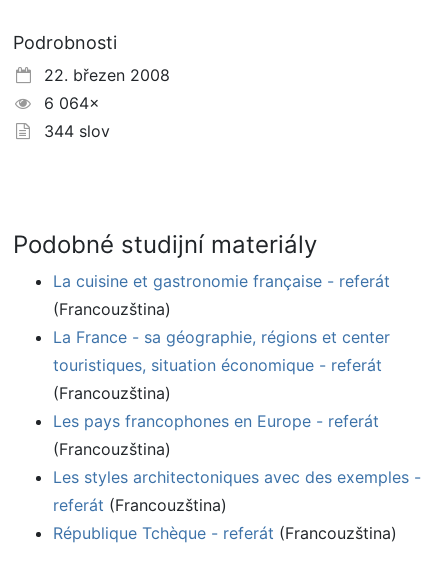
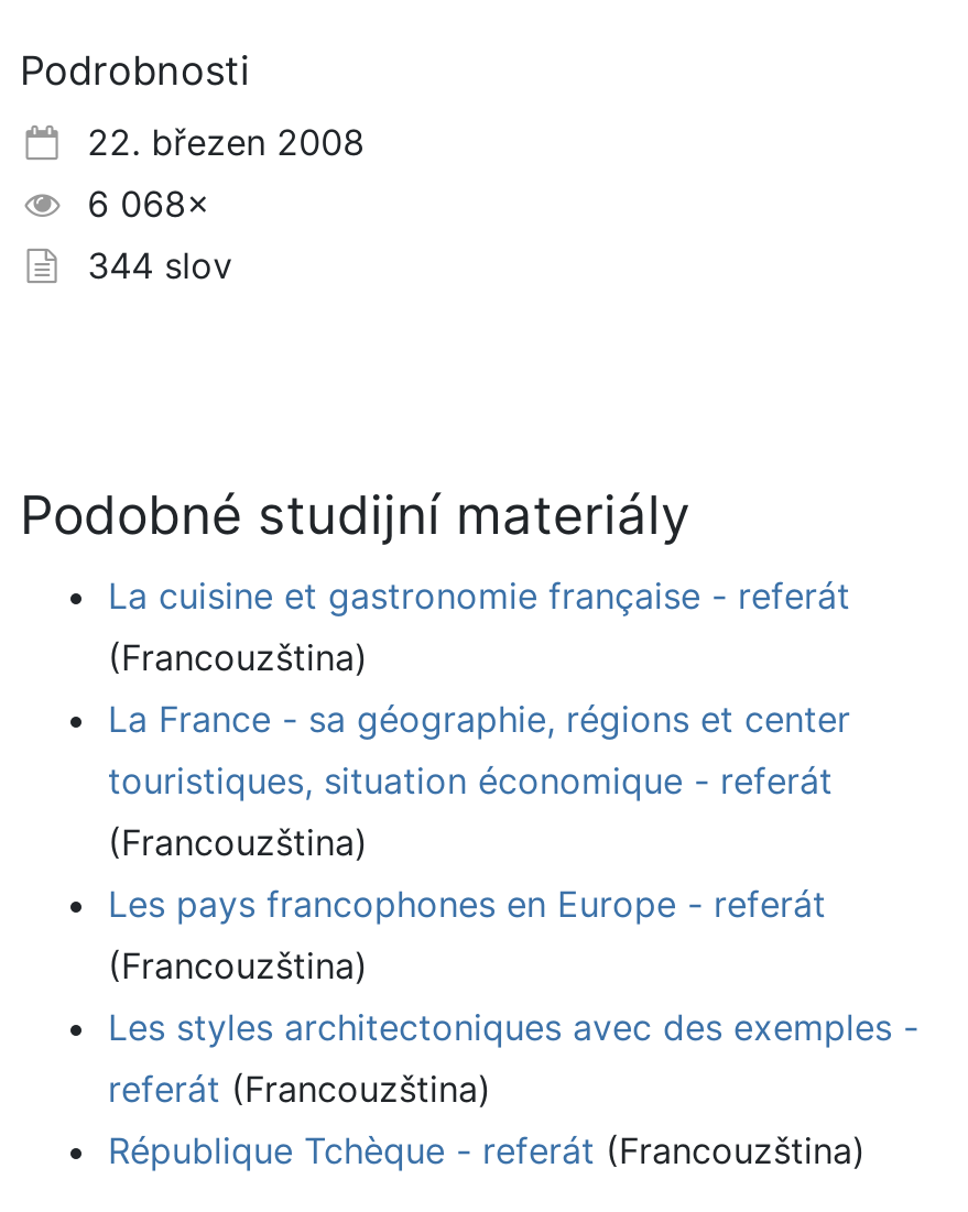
[34,93,100,113] 6 064× -> [65,183,211,227] 6 068×

